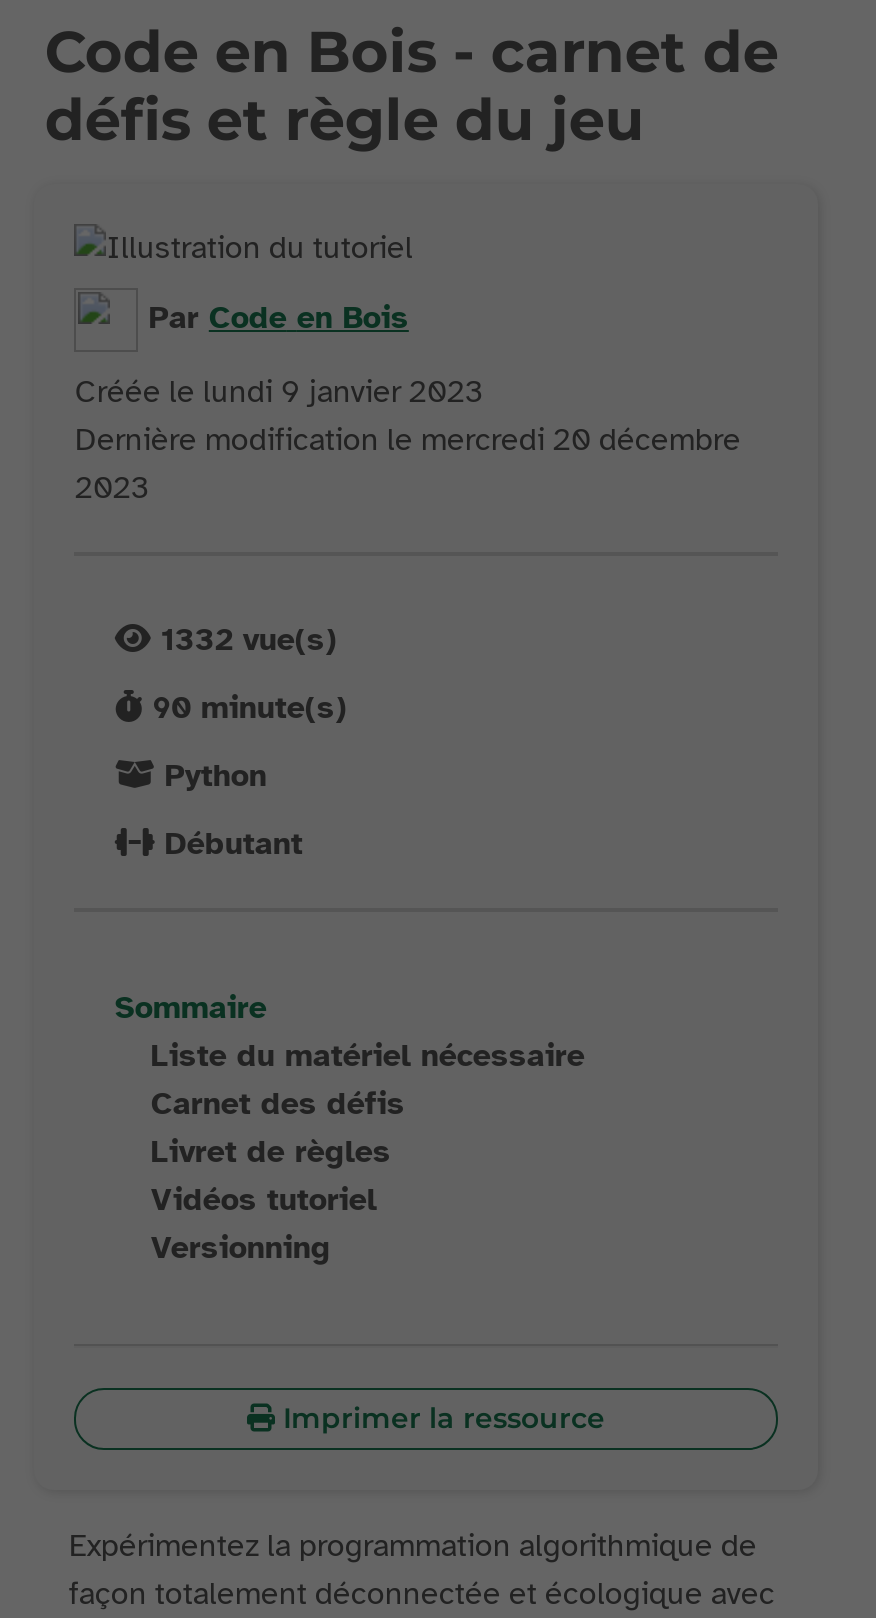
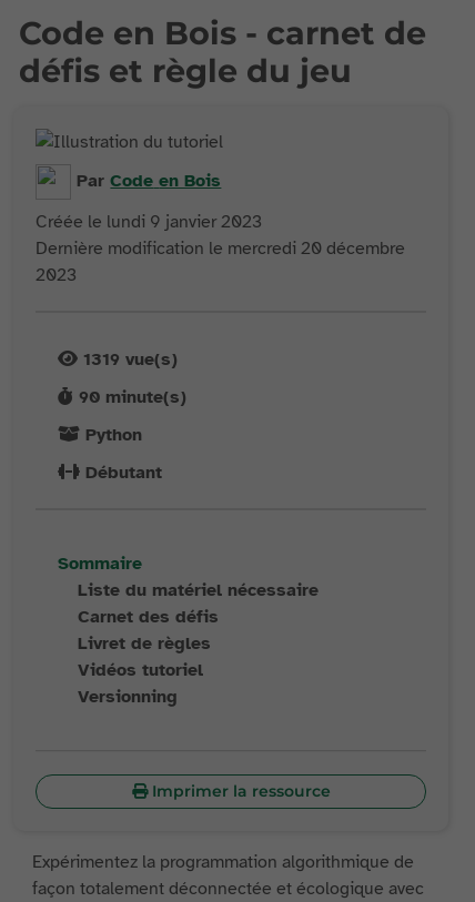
[161,620,337,660] 1332 vue(s) -> [84,348,178,371] 1319 vue(s)

